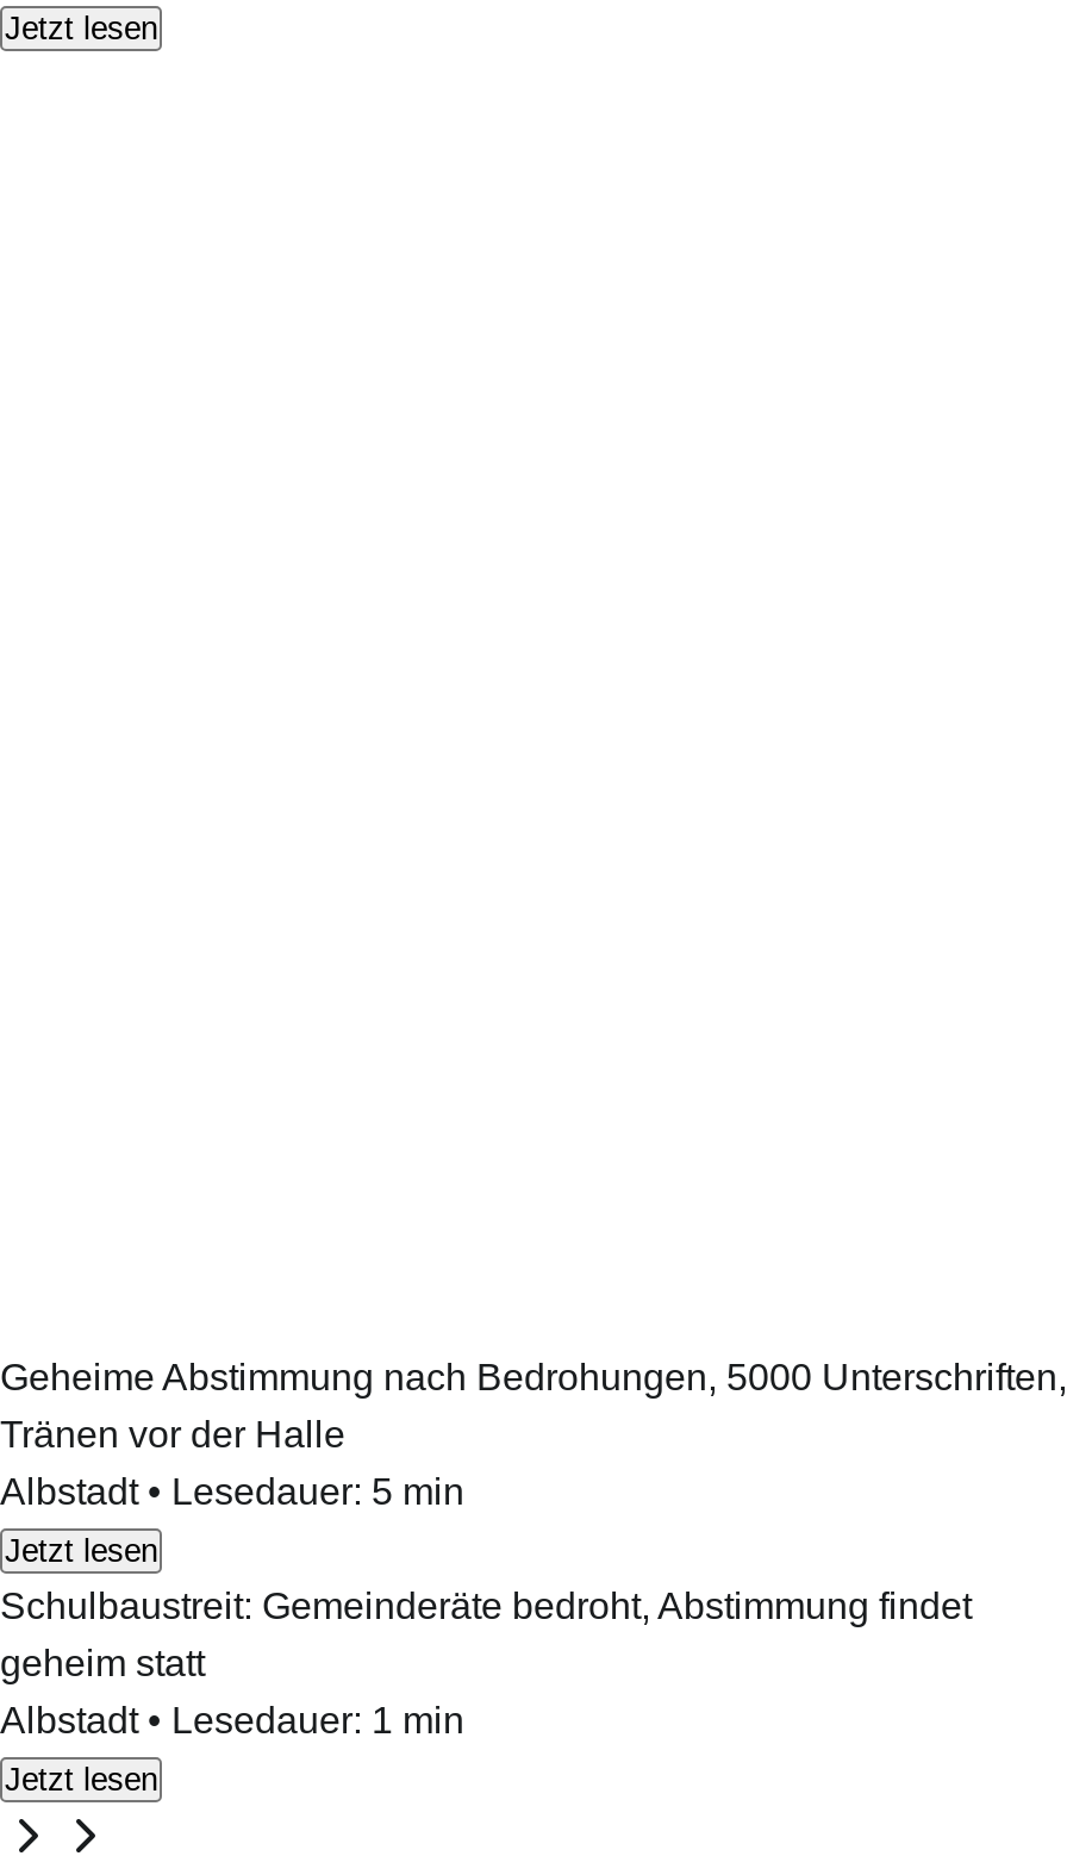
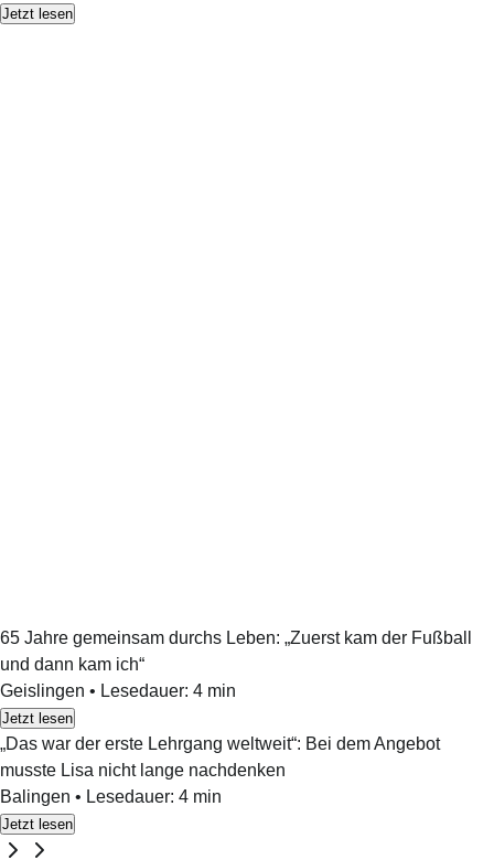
[0,1357,1067,1512] Geheime Abstimmung nach Bedrohungen, 5000 Unterschriften, | Tränen vor der Halle | Albstadt • Lesedauer: 5 min -> [0,628,472,700] 65 Jahre gemeinsam durchs Leben: „Zuerst kam der Fußball | und dann kam ich“ | Geislingen • Lesedauer: 4 min
[0,1586,972,1740] Schulbaustreit: Gemeinderäte bedroht, Abstimmung findet | geheim statt | Albstadt • Lesedauer: 1 min -> [0,734,440,806] „Das war der erste Lehrgang weltweit“: Bei dem Angebot | musste Lisa nicht lange nachdenken | Balingen • Lesedauer: 4 min

